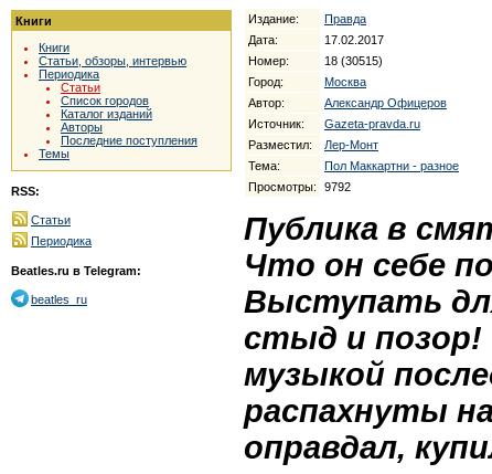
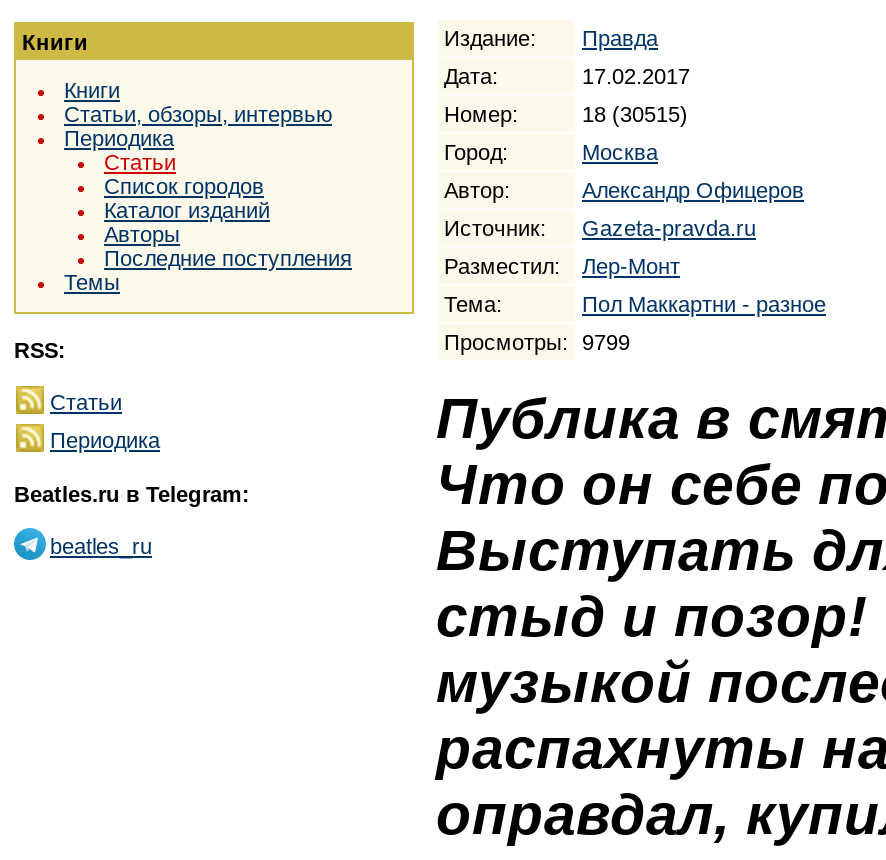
[248,180,351,193] Просмотры: 9792 -> [444,329,630,353] Просмотры: 9799

